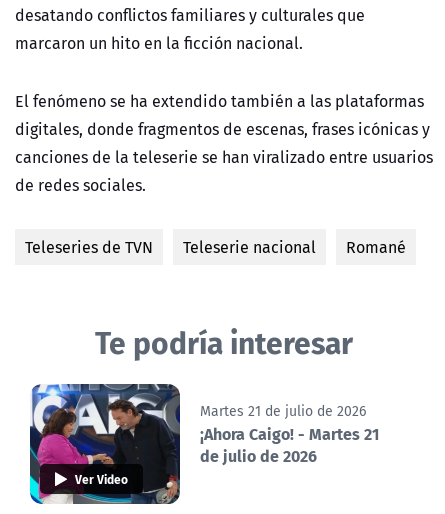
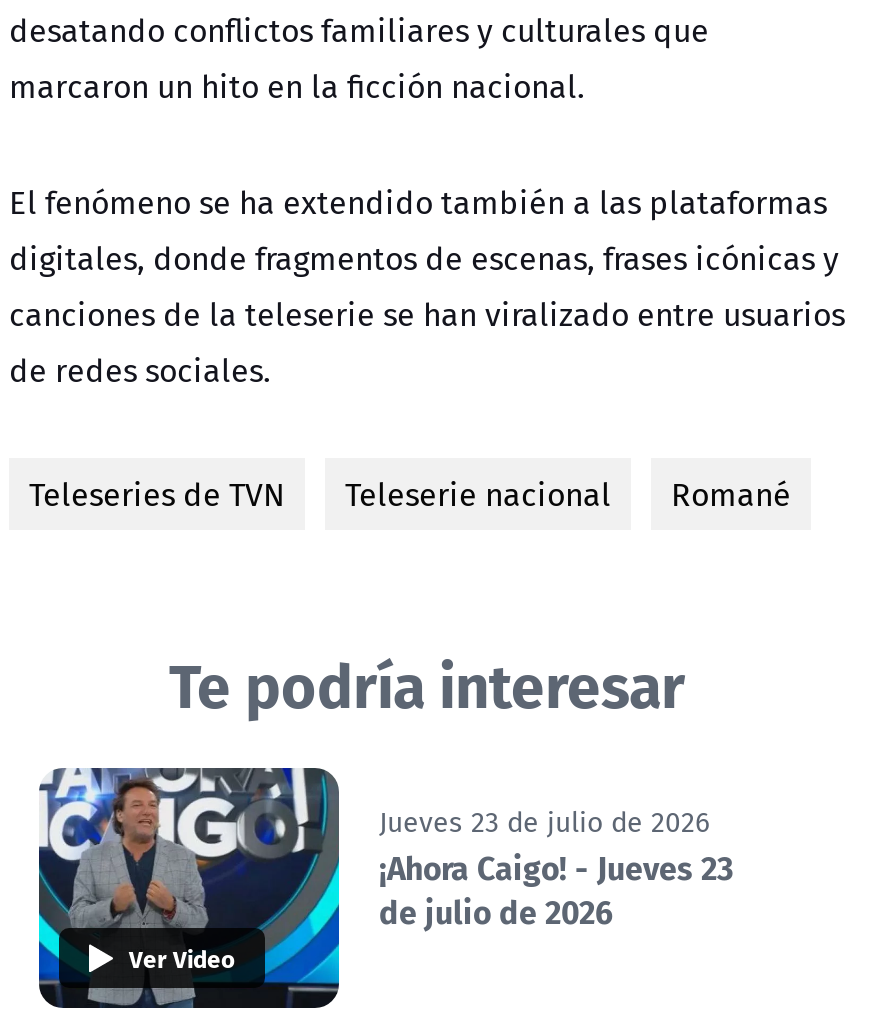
[29,383,366,505] [image] | Martes 21 de julio de 2026 -> [37,768,709,1010] [image] | Jueves 23 de julio de 2026
[200,420,379,445] ¡Ahora Caigo! - Martes 21 -> [379,841,733,891] ¡Ahora Caigo! - Jueves 23

